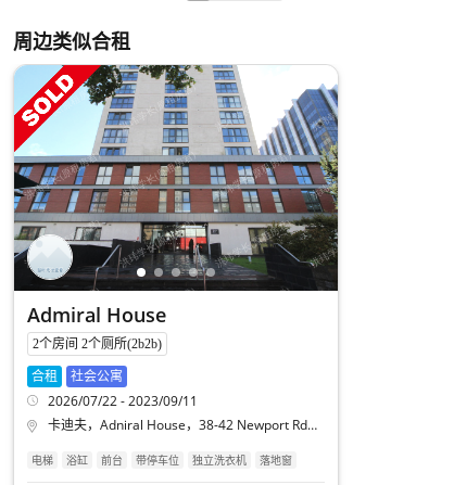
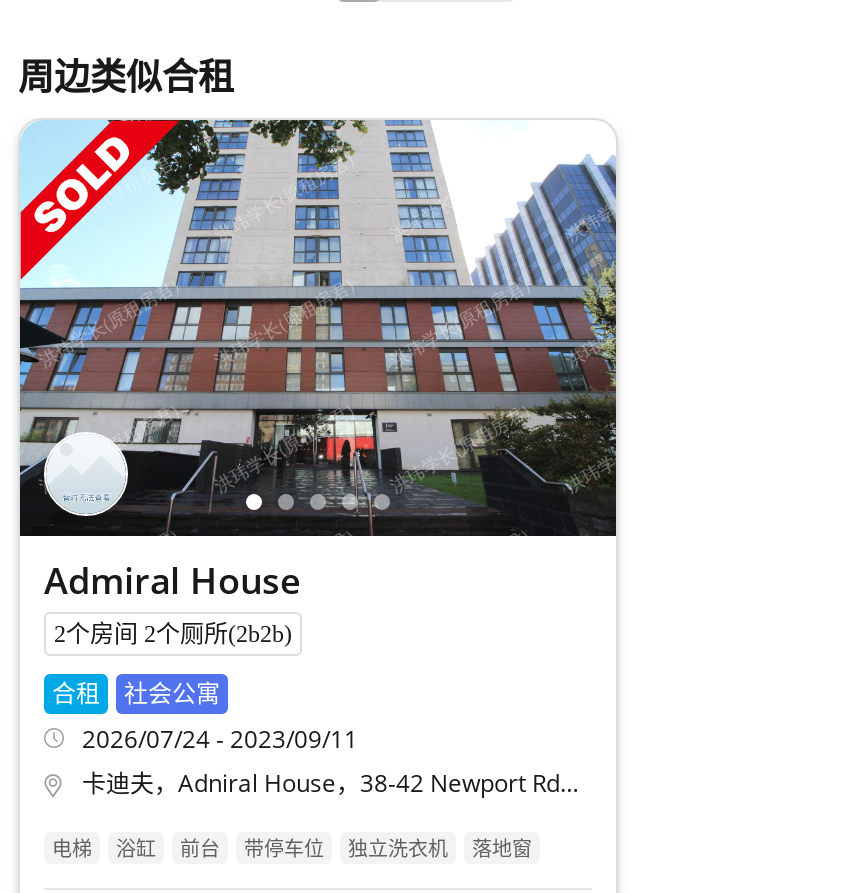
[48,392,198,410] 2026/07/22 - 2023/09/11 -> [82,722,358,756] 2026/07/24 - 2023/09/11

